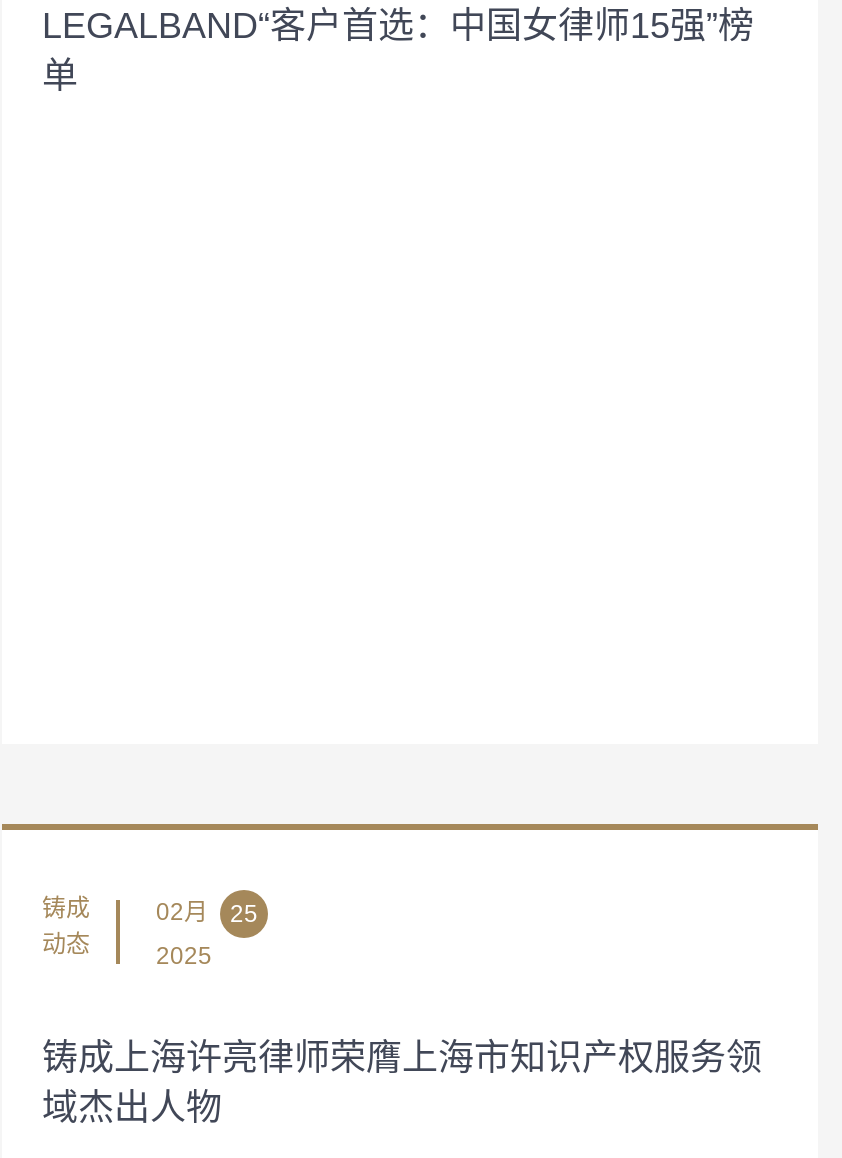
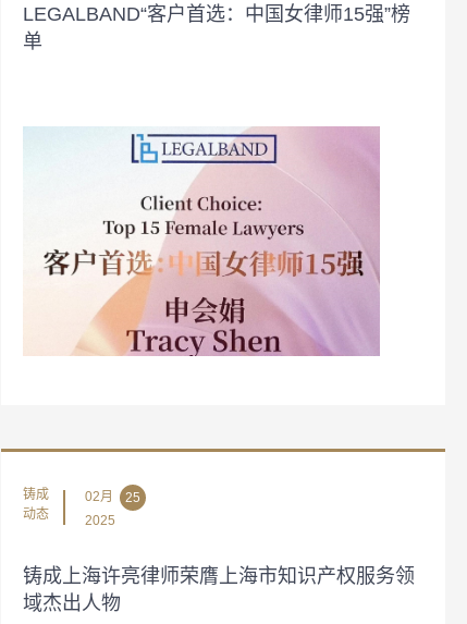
none -> [23,125,381,357] [image]

